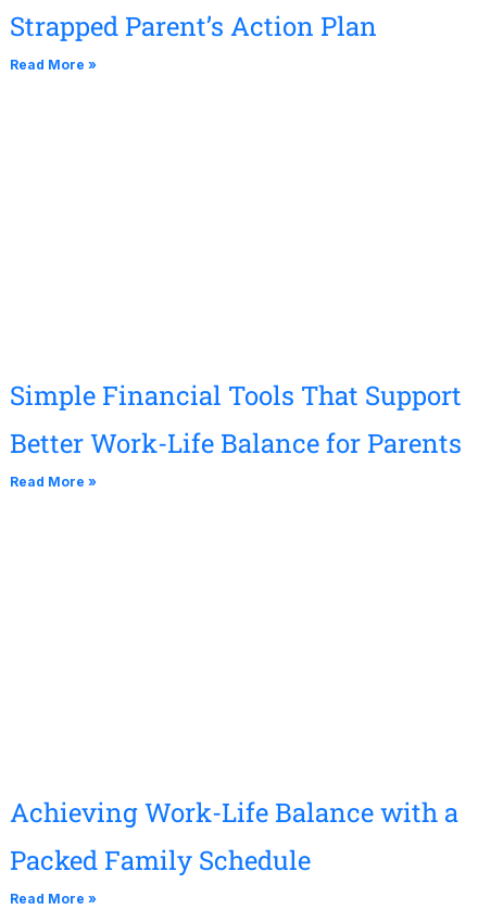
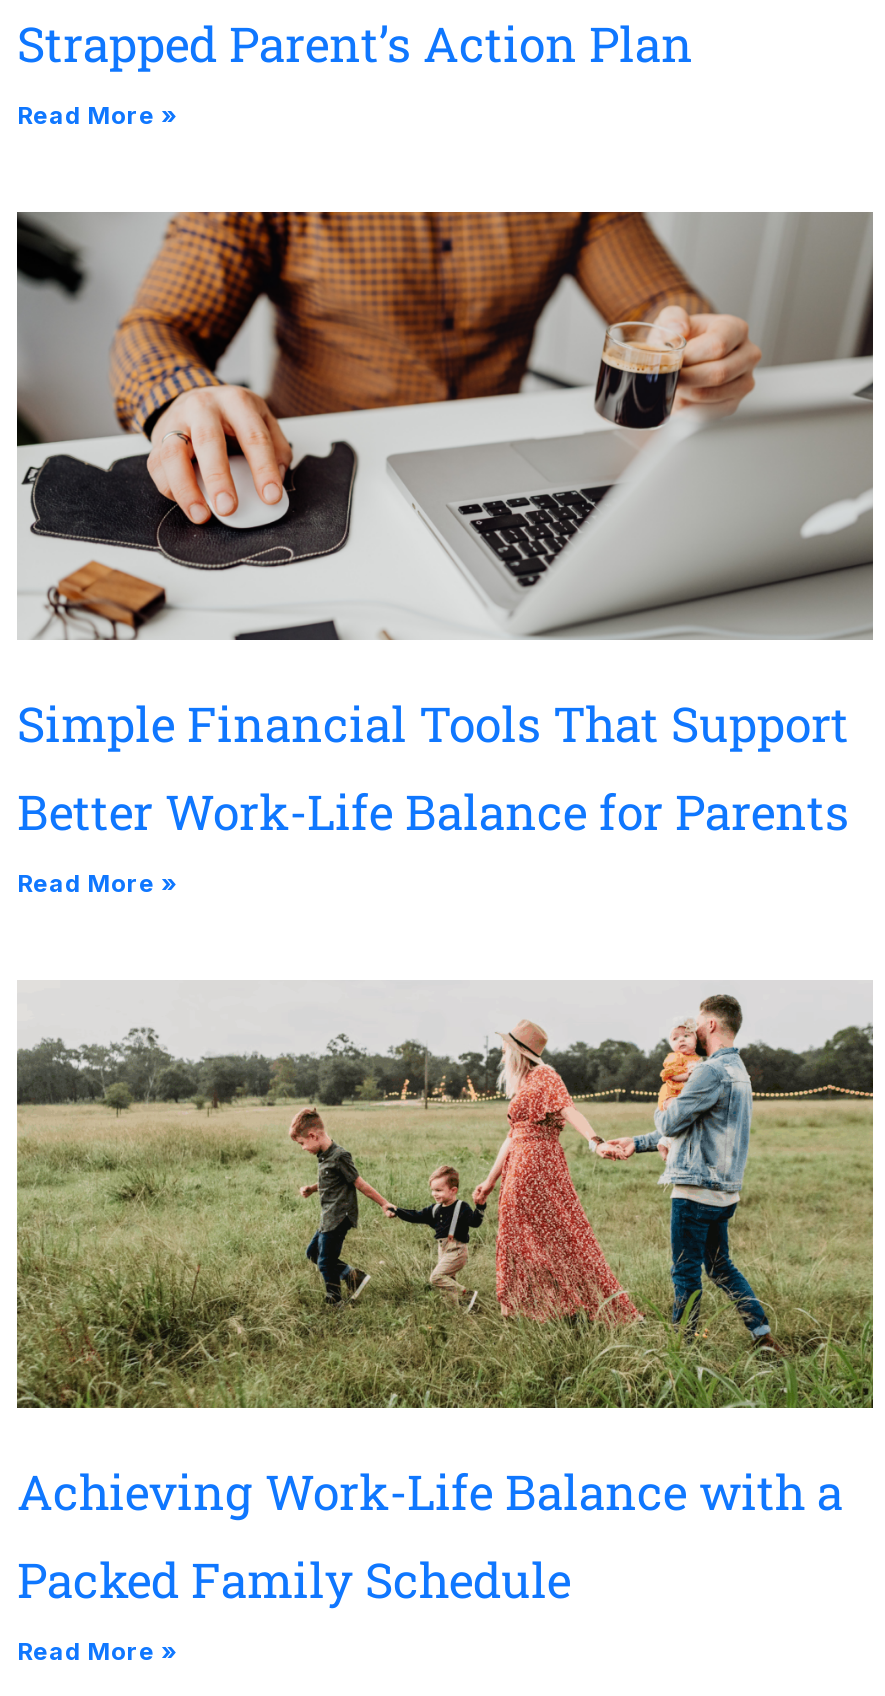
none -> [15,210,875,642] [image]
none -> [15,982,875,1410] [image]

